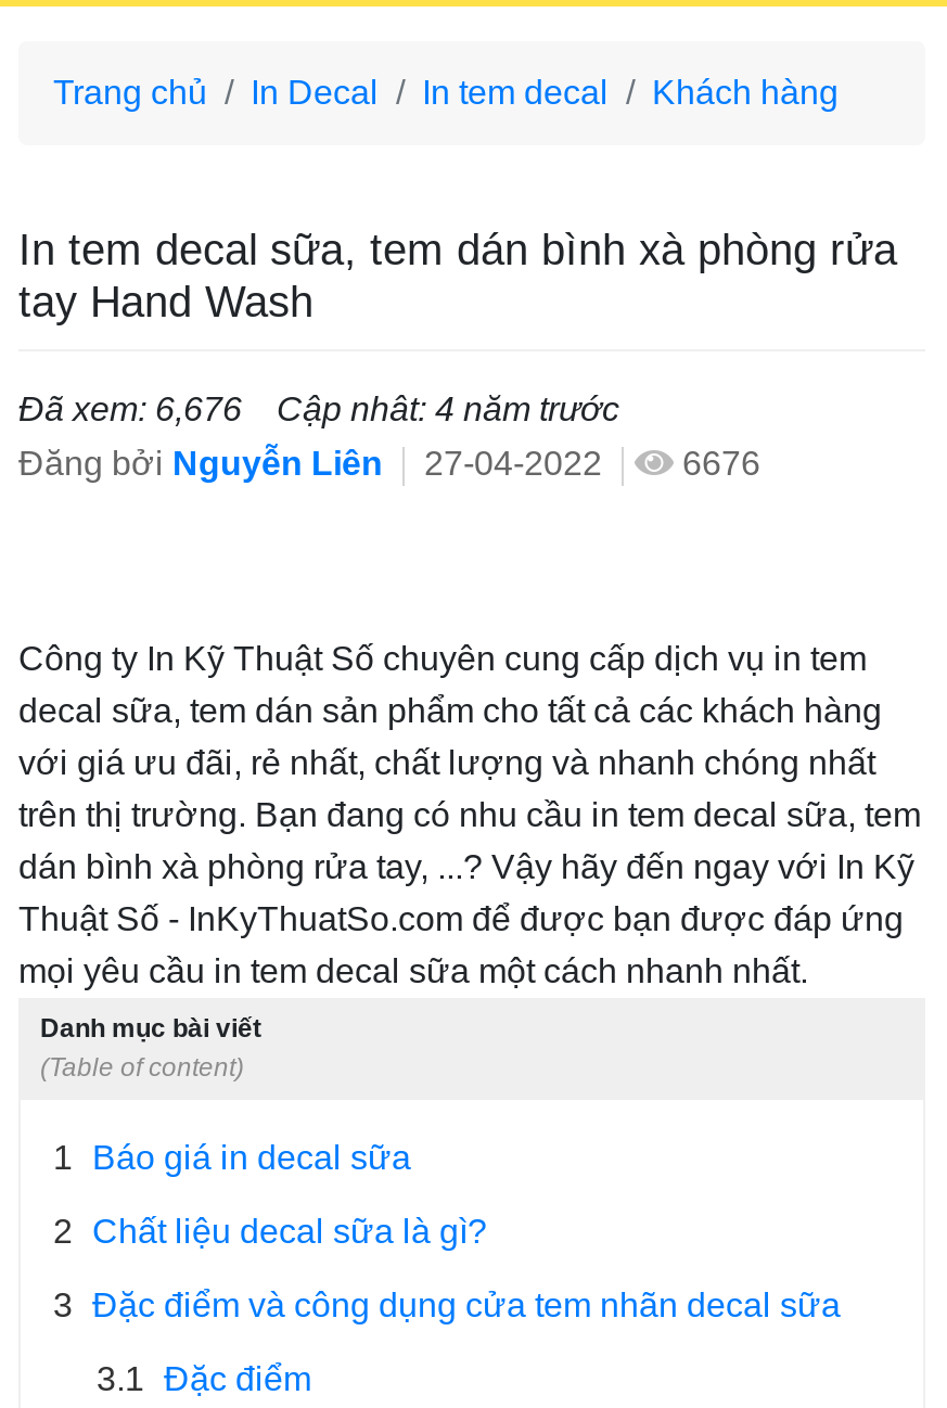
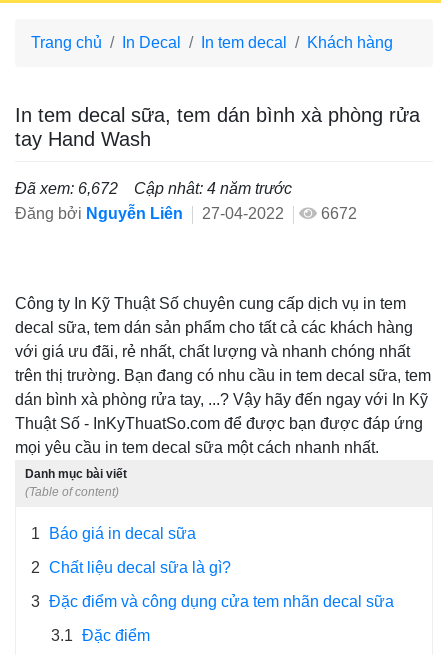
[18,391,619,428] Đã xem: 6,676 Cập nhât: 4 năm trước -> [15,180,292,197] Đã xem: 6,672 Cập nhât: 4 năm trước
[18,446,760,482] Đăng bởi Nguyễn Liên 27-04-2022 6676 -> [15,205,357,222] Đăng bởi Nguyễn Liên 27-04-2022 6672

